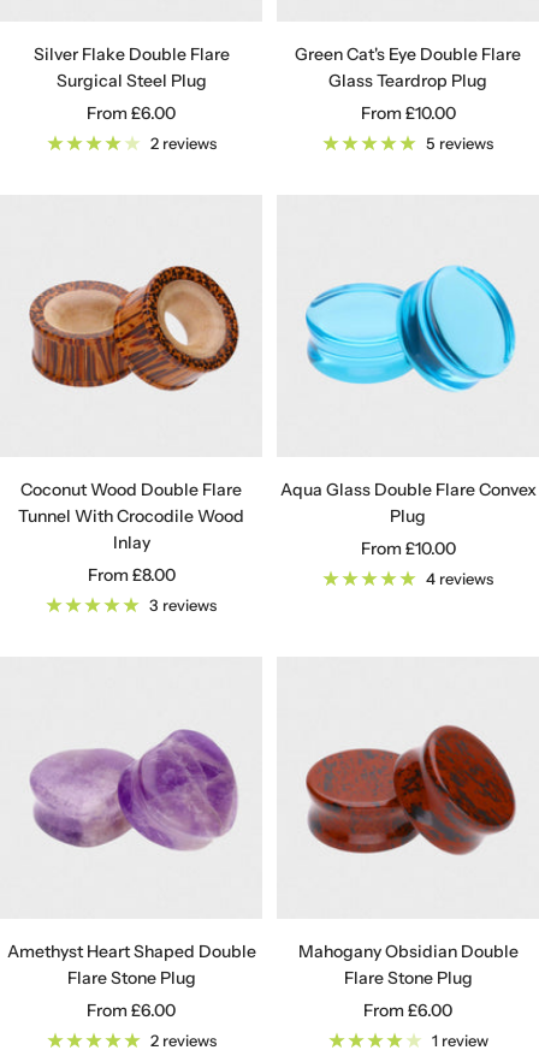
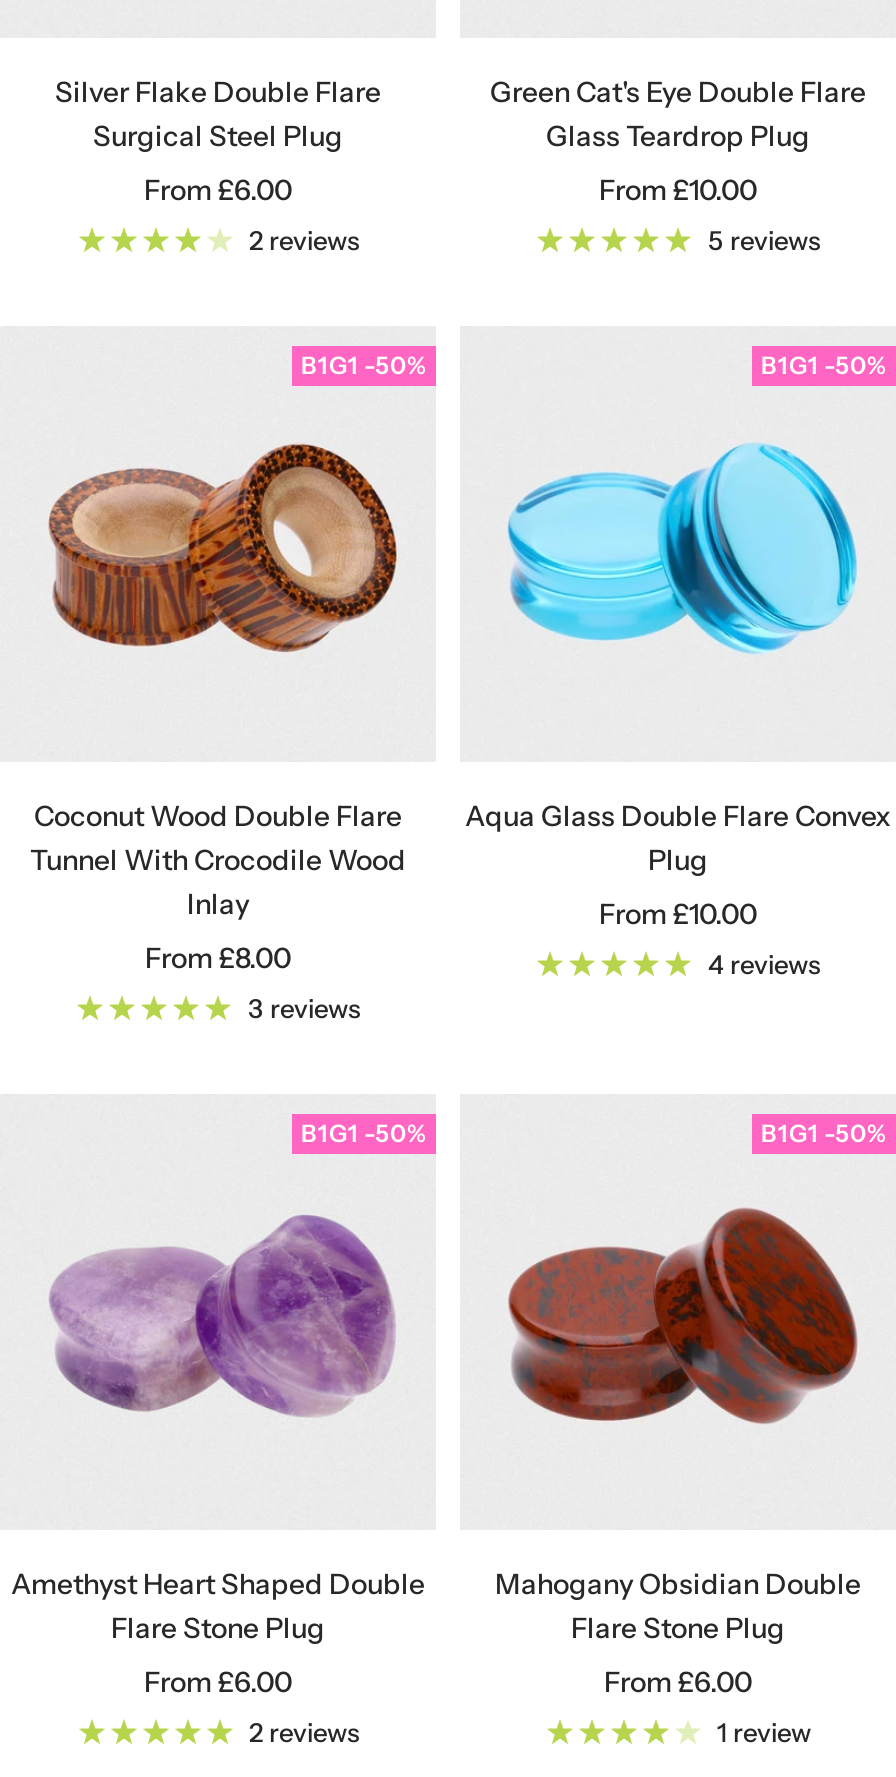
none -> [301,349,426,379] B1G1 -50%
none -> [761,349,886,379] B1G1 -50%
none -> [301,1117,426,1147] B1G1 -50%
none -> [761,1117,886,1147] B1G1 -50%

